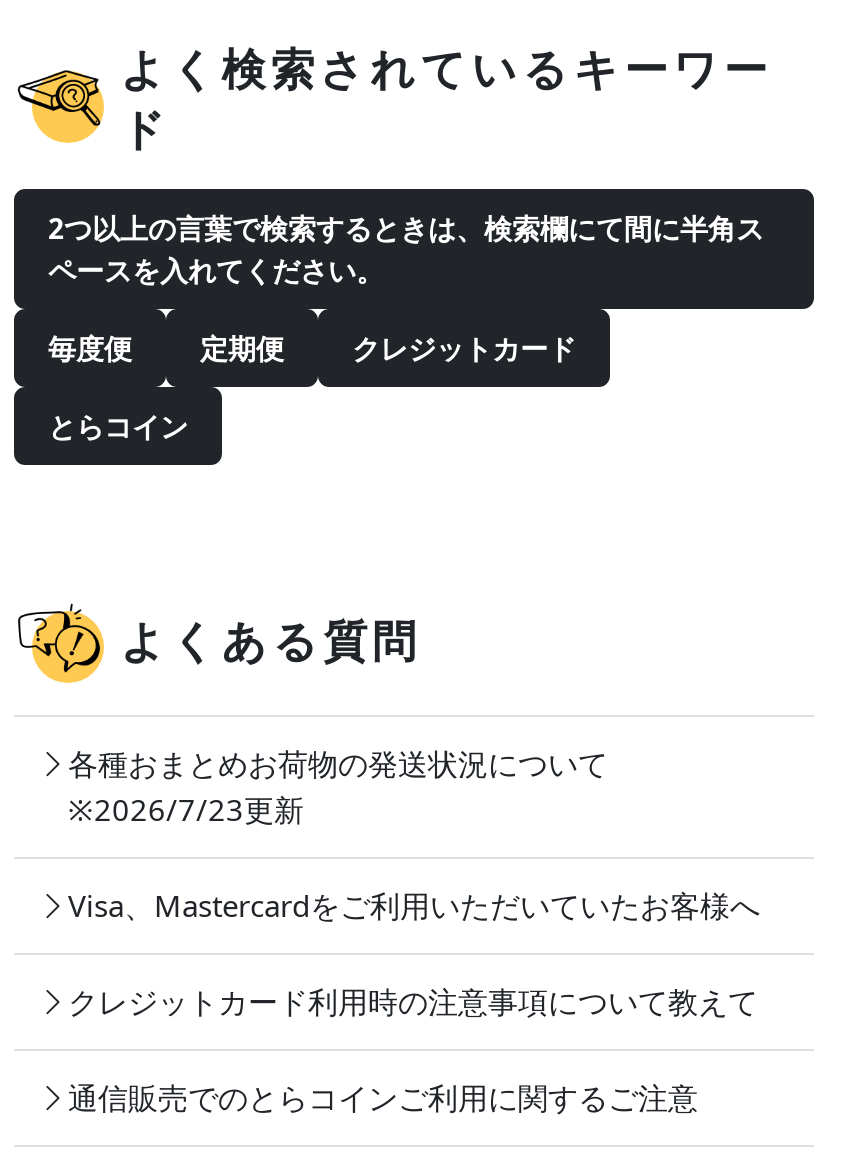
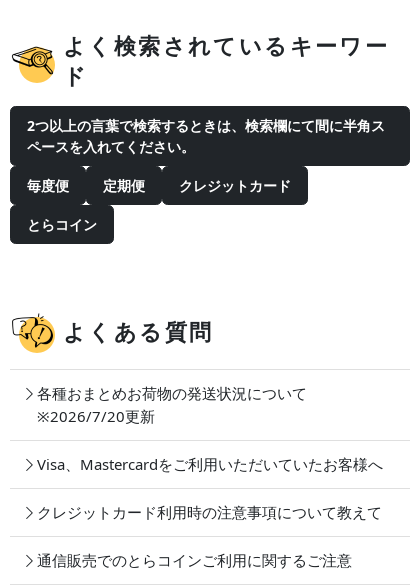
[68,789,304,829] ※2026/7/23更新 -> [37,406,155,426] ※2026/7/20更新

